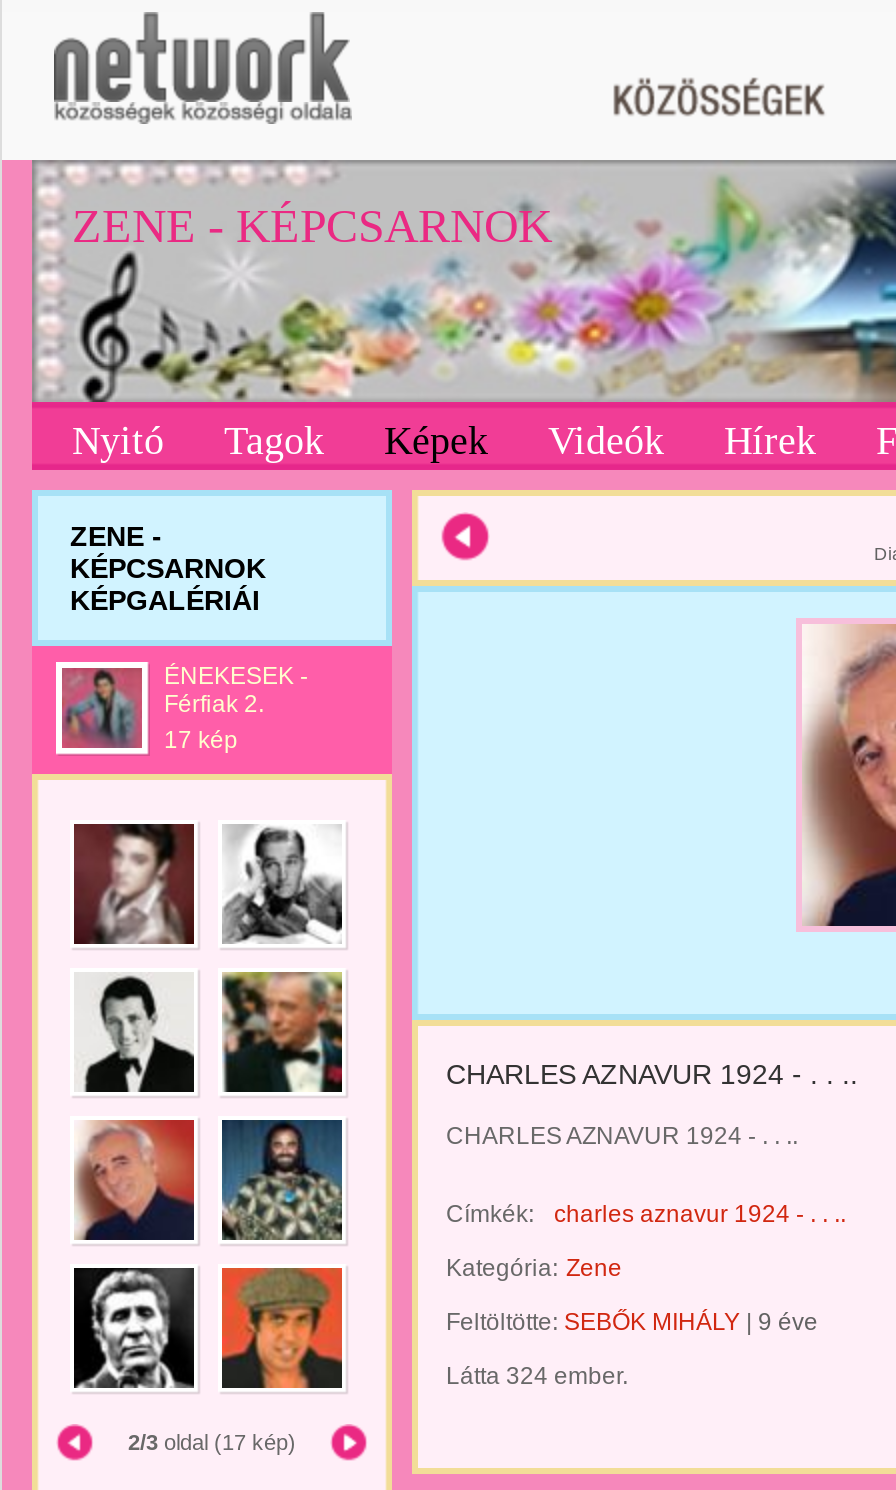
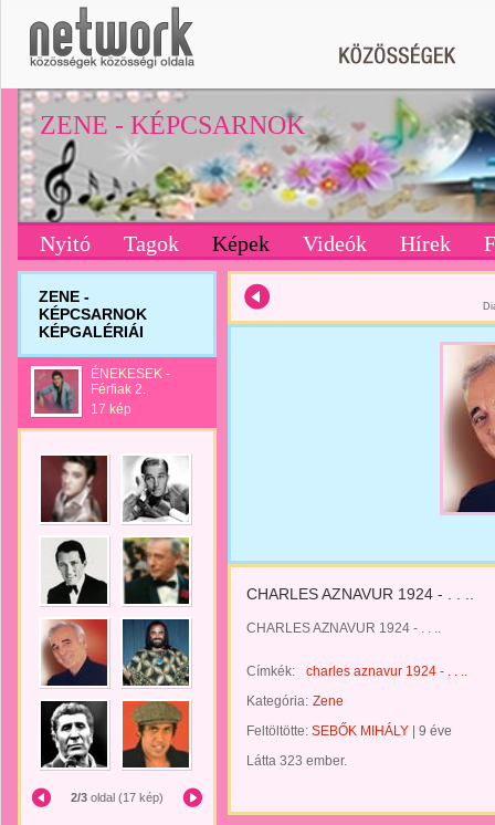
[446,1362,628,1390] Látta 324 ember. -> [246,753,347,769] Látta 323 ember.

